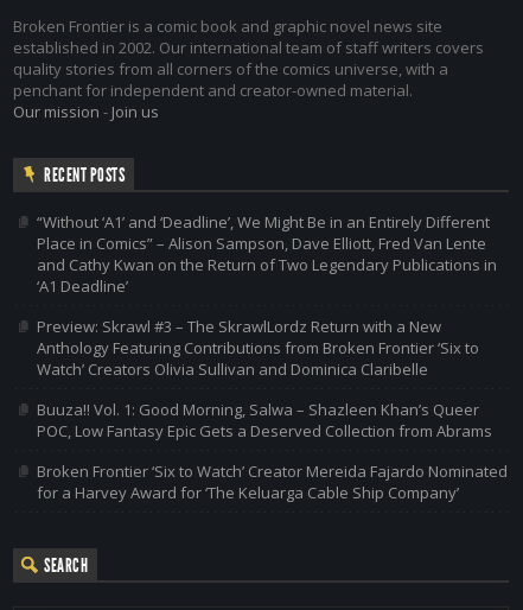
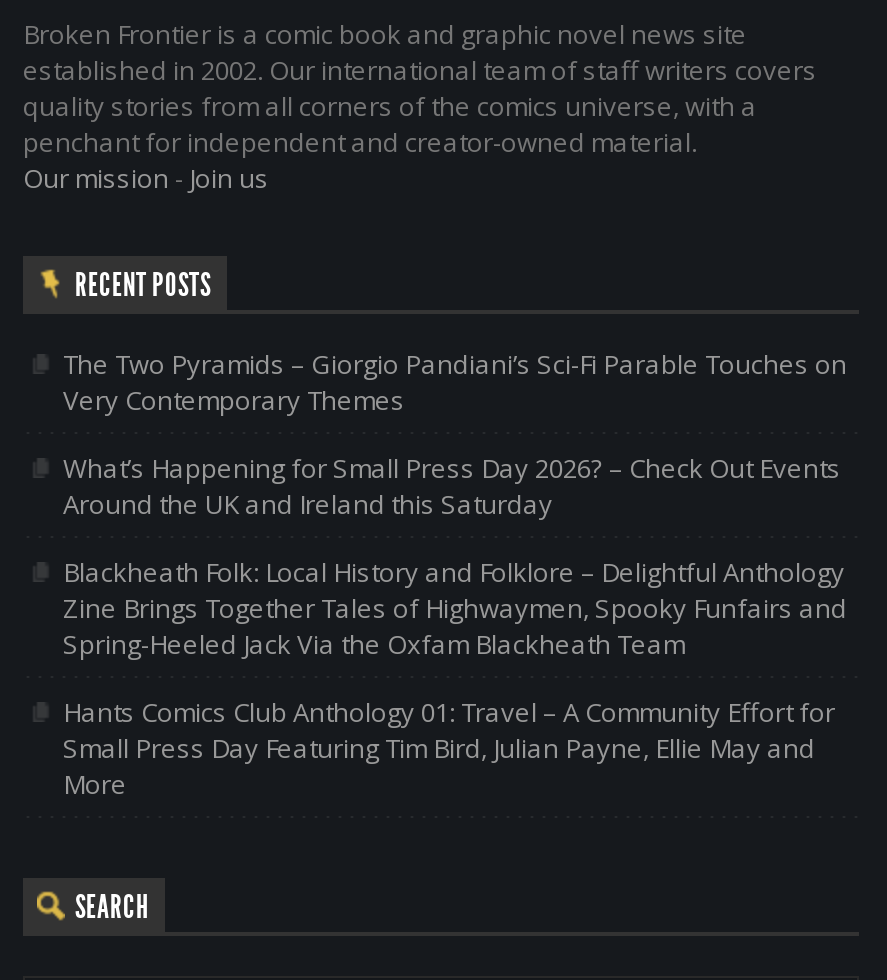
[37,211,497,297] “Without ‘A1’ and ‘Deadline’, We Might Be in an Entirely Different | Place in Comics” – Alison Sampson, Dave Elliott, Fred Van Lente | and Cathy Kwan on the Return of Two Legendary Publications in | ‘A1 Deadline’ -> [63,345,847,417] The Two Pyramids – Giorgio Pandiani’s Sci-Fi Parable Touches on | Very Contemporary Themes
[37,316,479,380] Preview: Skrawl #3 – The SkrawlLordz Return with a New | Anthology Featuring Contributions from Broken Frontier ‘Six to | Watch’ Creators Olivia Sullivan and Dominica Claribelle -> [63,449,841,521] What’s Happening for Small Press Day 2026? – Check Out Events | Around the UK and Ireland this Saturday
[37,399,492,442] Buuza!! Vol. 1: Good Morning, Salwa – Shazleen Khan’s Queer | POC, Low Fantasy Epic Gets a Deserved Collection from Abrams -> [63,553,847,661] Blackheath Folk: Local History and Folklore – Delightful Anthology | Zine Brings Together Tales of Highwaymen, Spooky Funfairs and | Spring-Heeled Jack Via the Oxfam Blackheath Team
[37,461,508,503] Broken Frontier ‘Six to Watch’ Creator Mereida Fajardo Nominated | for a Harvey Award for ‘The Keluarga Cable Ship Company’ -> [63,693,835,801] Hants Comics Club Anthology 01: Travel – A Community Effort for | Small Press Day Featuring Tim Bird, Julian Payne, Ellie May and | More

